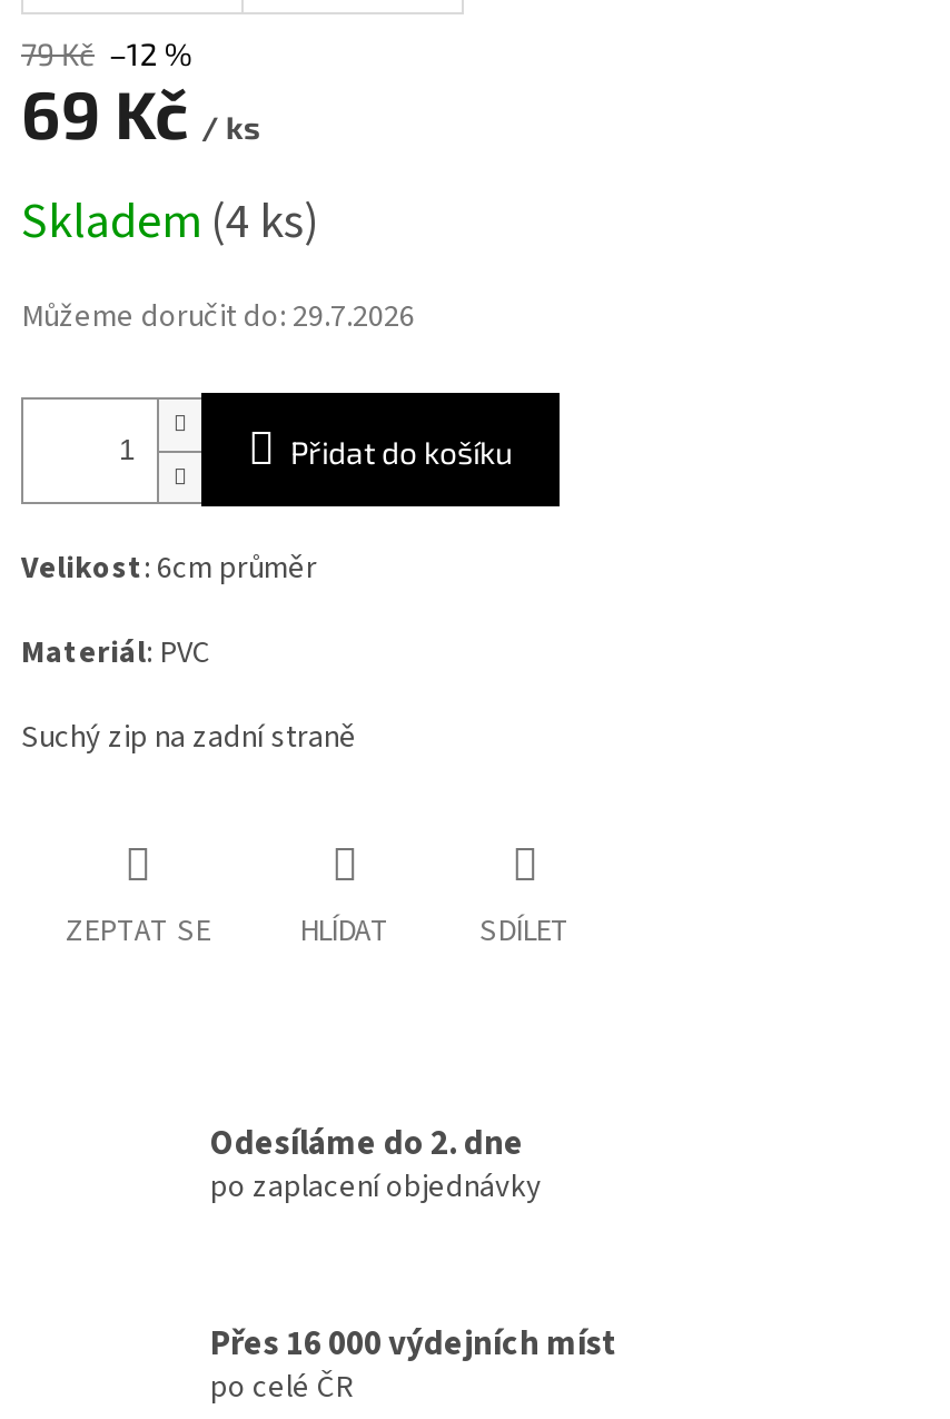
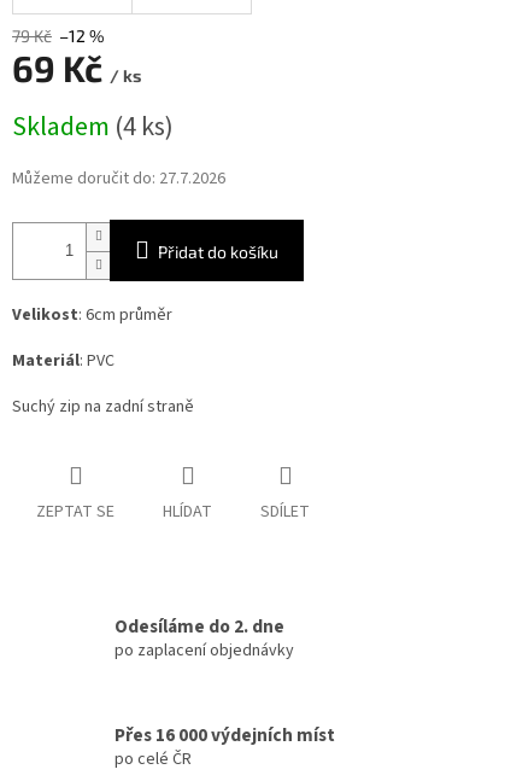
[21,296,415,340] Můžeme doručit do: 29.7.2026 -> [12,167,225,191] Můžeme doručit do: 27.7.2026

